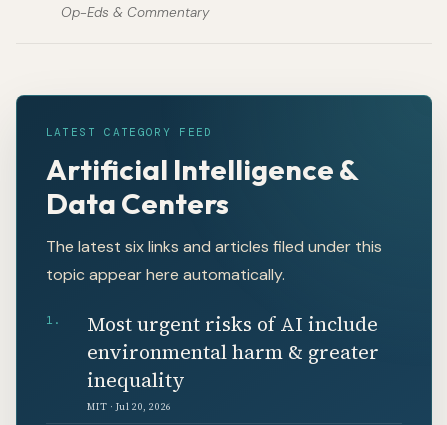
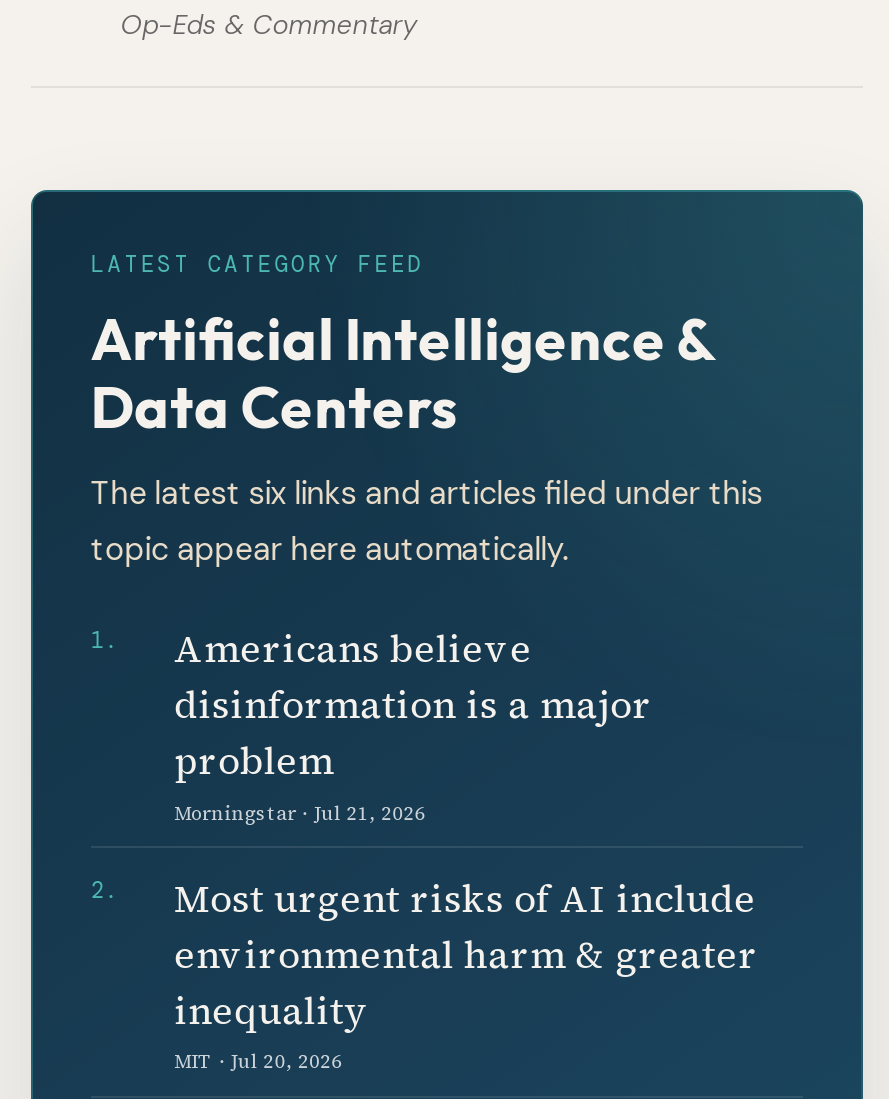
none -> [91,622,652,903] Americans believe | disinformation is a major | problem | Morningstar · Jul 21, 2026 | 2.

